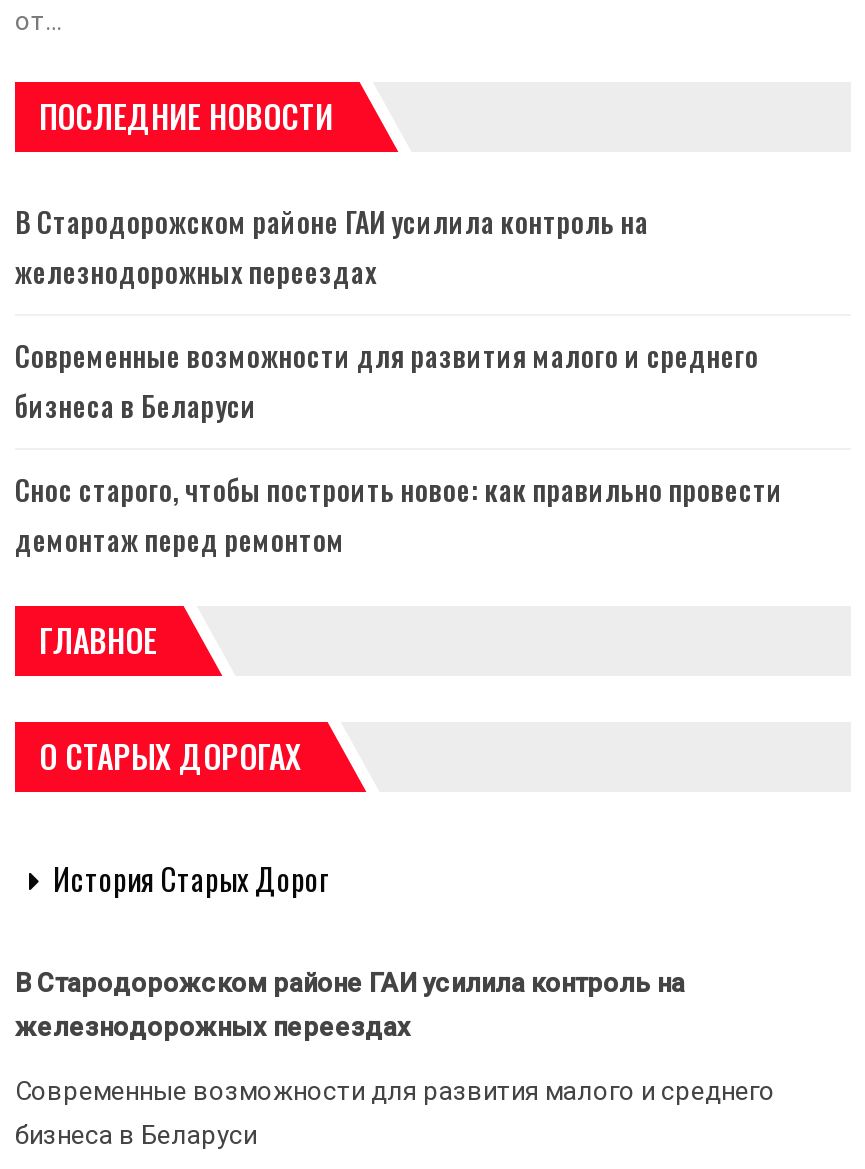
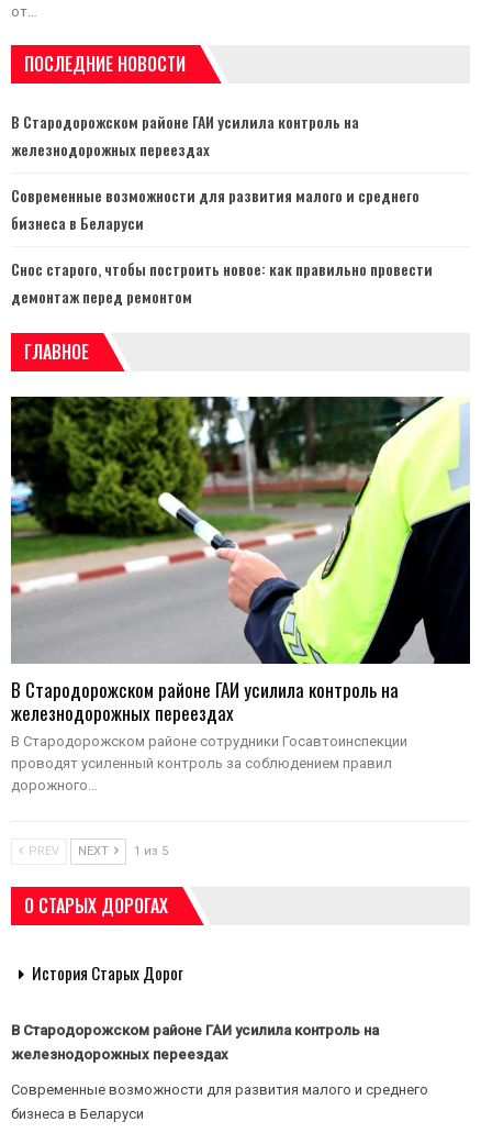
none -> [10,396,471,793] [image] | В Стародорожском районе ГАИ усилила контроль на | железнодорожных переездах | В Стародорожском районе сотрудники Госавтоинспекции | проводят усиленный контроль за соблюдением правил | дорожного…
none -> [25,844,168,858] PREV | NEXT | 1 из 5

